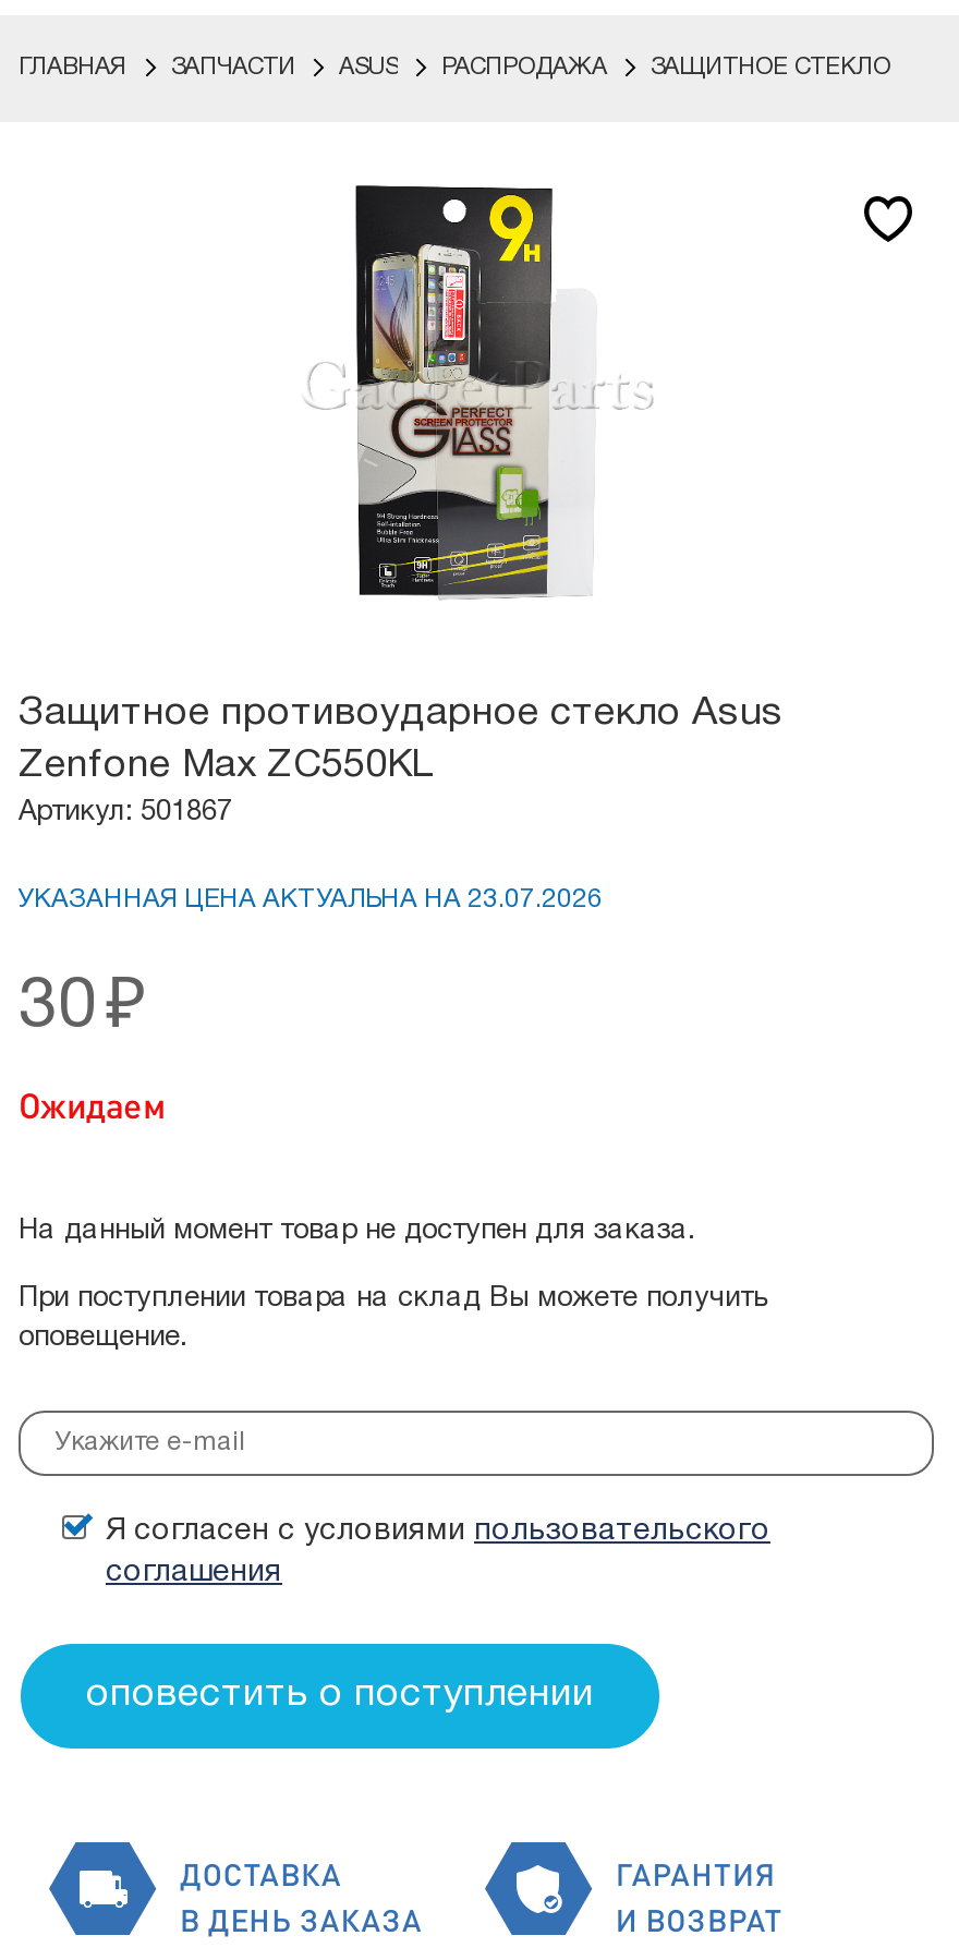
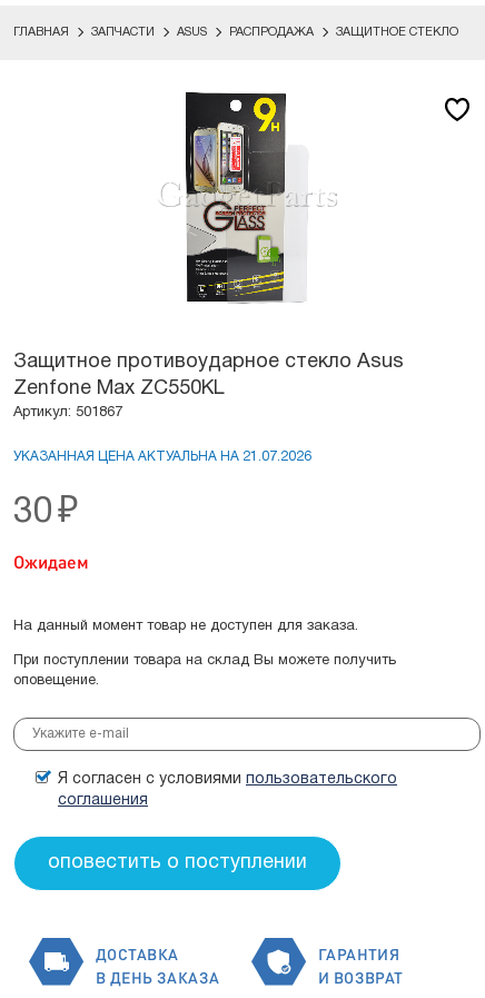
[19,887,603,911] УКАЗАННАЯ ЦЕНА АКТУАЛЬНА НА 23.07.2026 -> [13,451,311,463] УКАЗАННАЯ ЦЕНА АКТУАЛЬНА НА 21.07.2026

